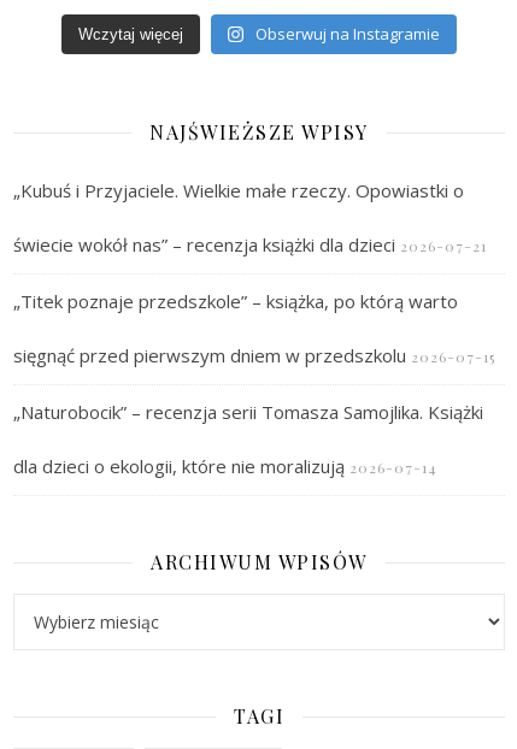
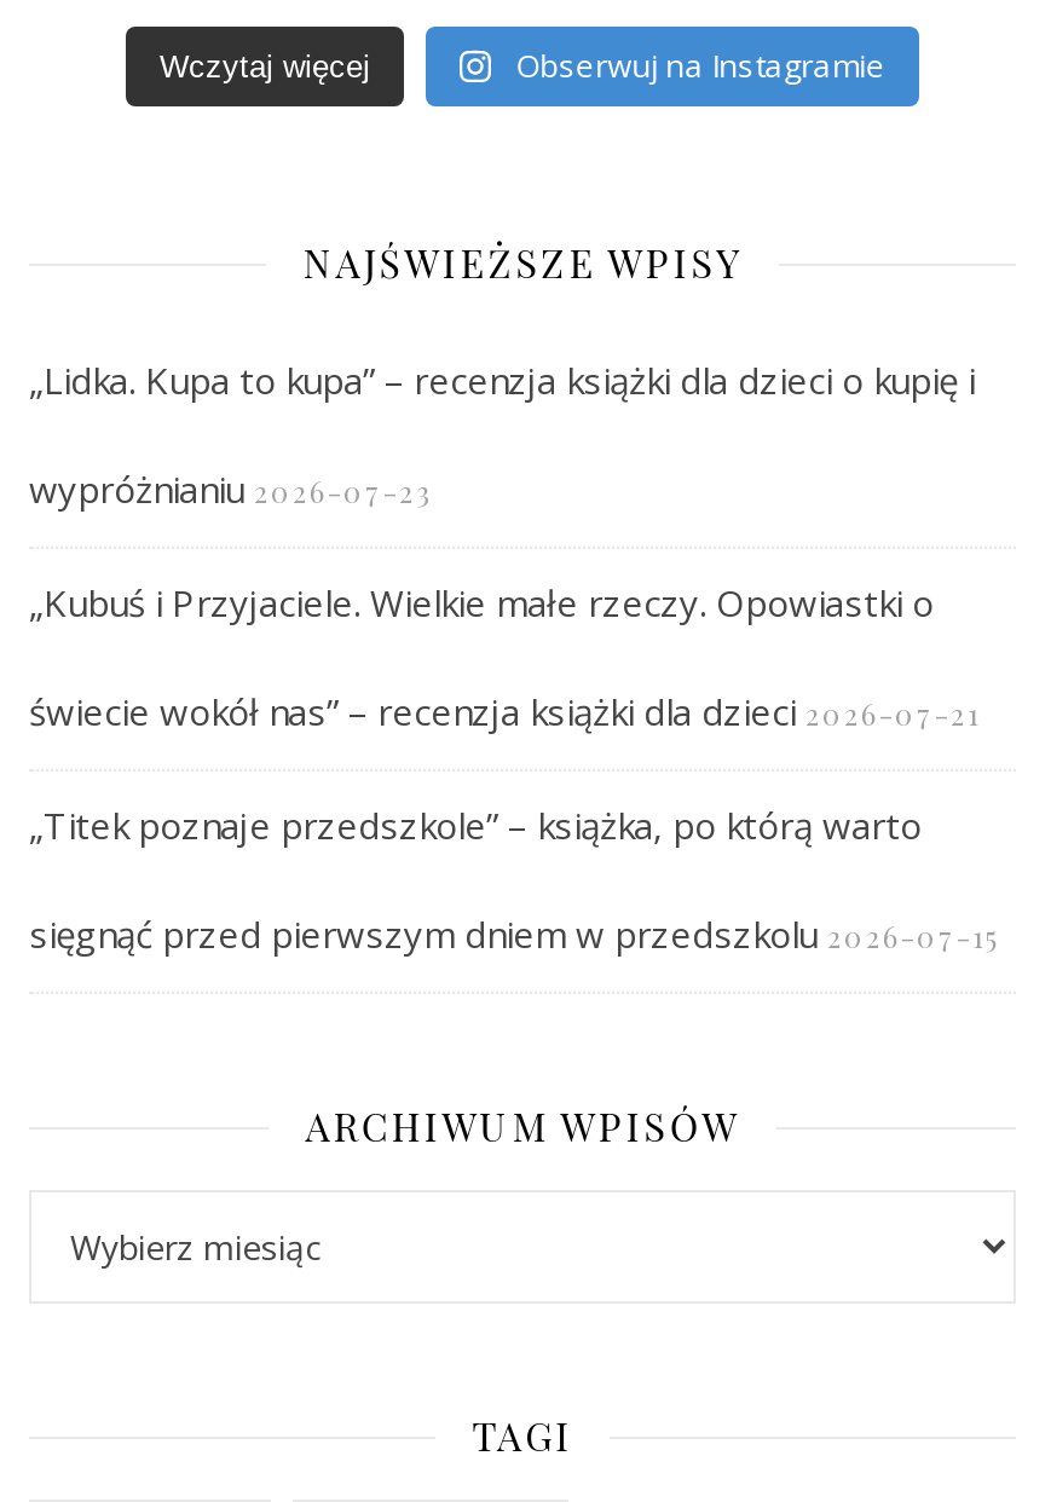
none -> [29,357,975,514] „Lidka. Kupa to kupa” – recenzja książki dla dzieci o kupię i | wypróżnianiu 2026-07-23
moved [13,179,495,368] -> [29,579,997,959]: „Kubuś i Przyjaciele. Wielkie małe rzeczy. Opowiastki o | świecie wokół nas” – recenzja książki dla dzieci 2026-07-21 | „Titek poznaje przedszkole” – książka, po którą warto | sięgnąć przed pierwszym dniem w przedszkolu 2026-07-15
[13,400,483,479] „Naturobocik” – recenzja serii Tomasza Samojlika. Książki | dla dzieci o ekologii, które nie moralizują 2026-07-14 -> none

